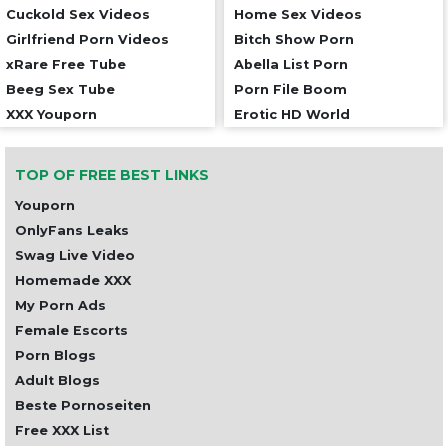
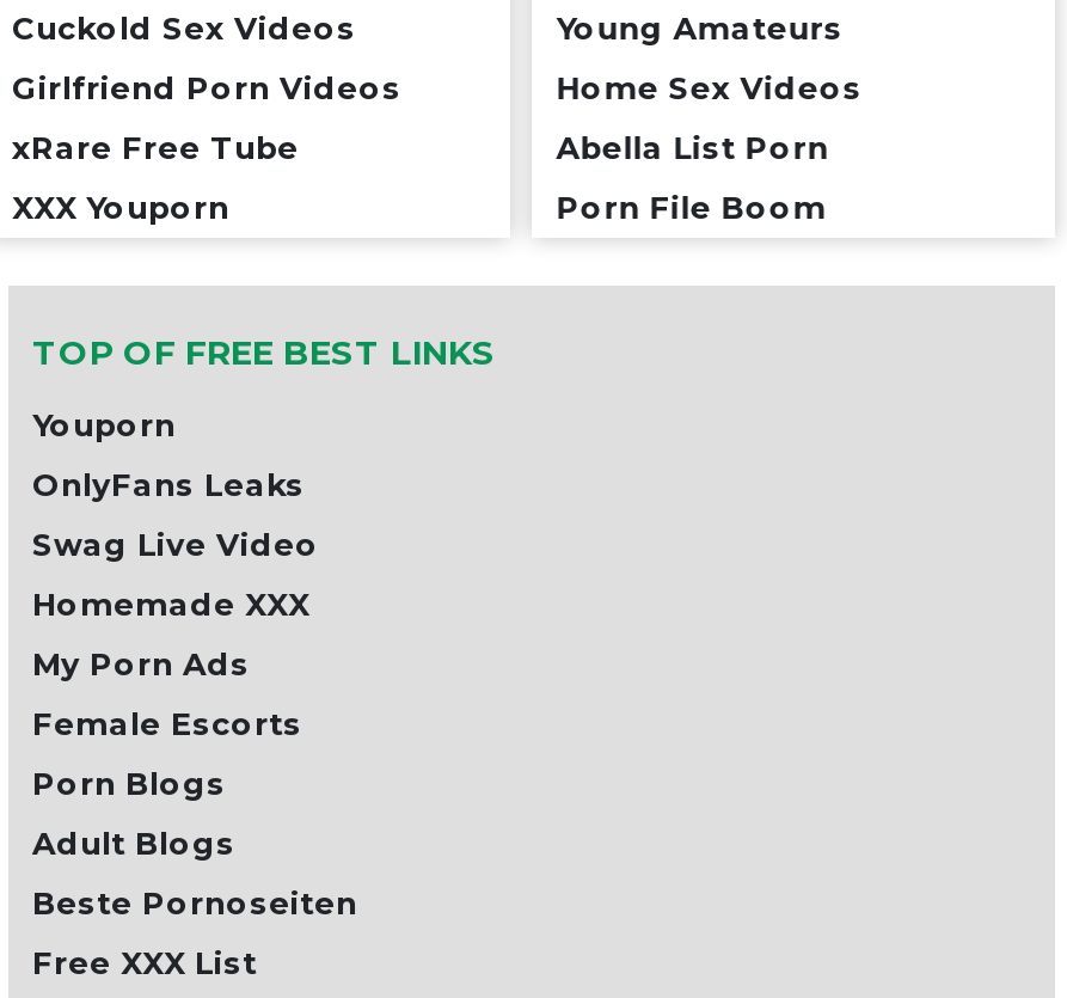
moved [234,7,362,22] -> [556,70,862,106]: Home Sex Videos
none -> [556,11,843,46] Young Amateurs
[234,32,354,47] Bitch Show Porn -> none
[6,82,115,97] Beeg Sex Tube -> none
[234,107,350,122] Erotic HD World -> none

